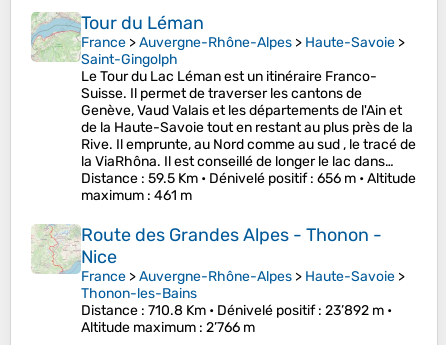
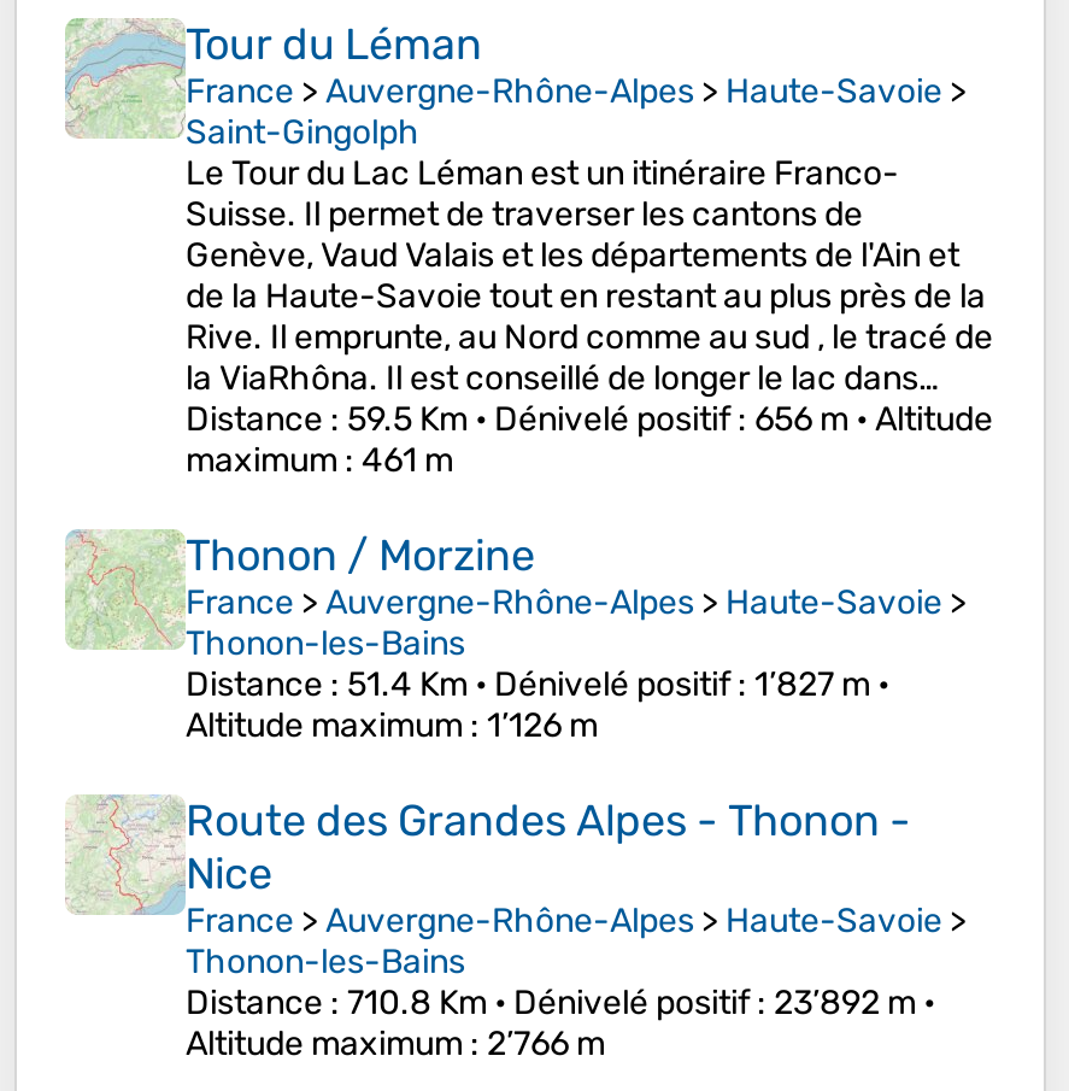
none -> [65,529,967,746] [image] | Thonon / Morzine | France > Auvergne-Rhône-Alpes > Haute-Savoie > | Thonon-les-Bains | Distance: 51.4 Km • Dénivelé positif: 1’827 m • | Altitude maximum: 1’126 m

